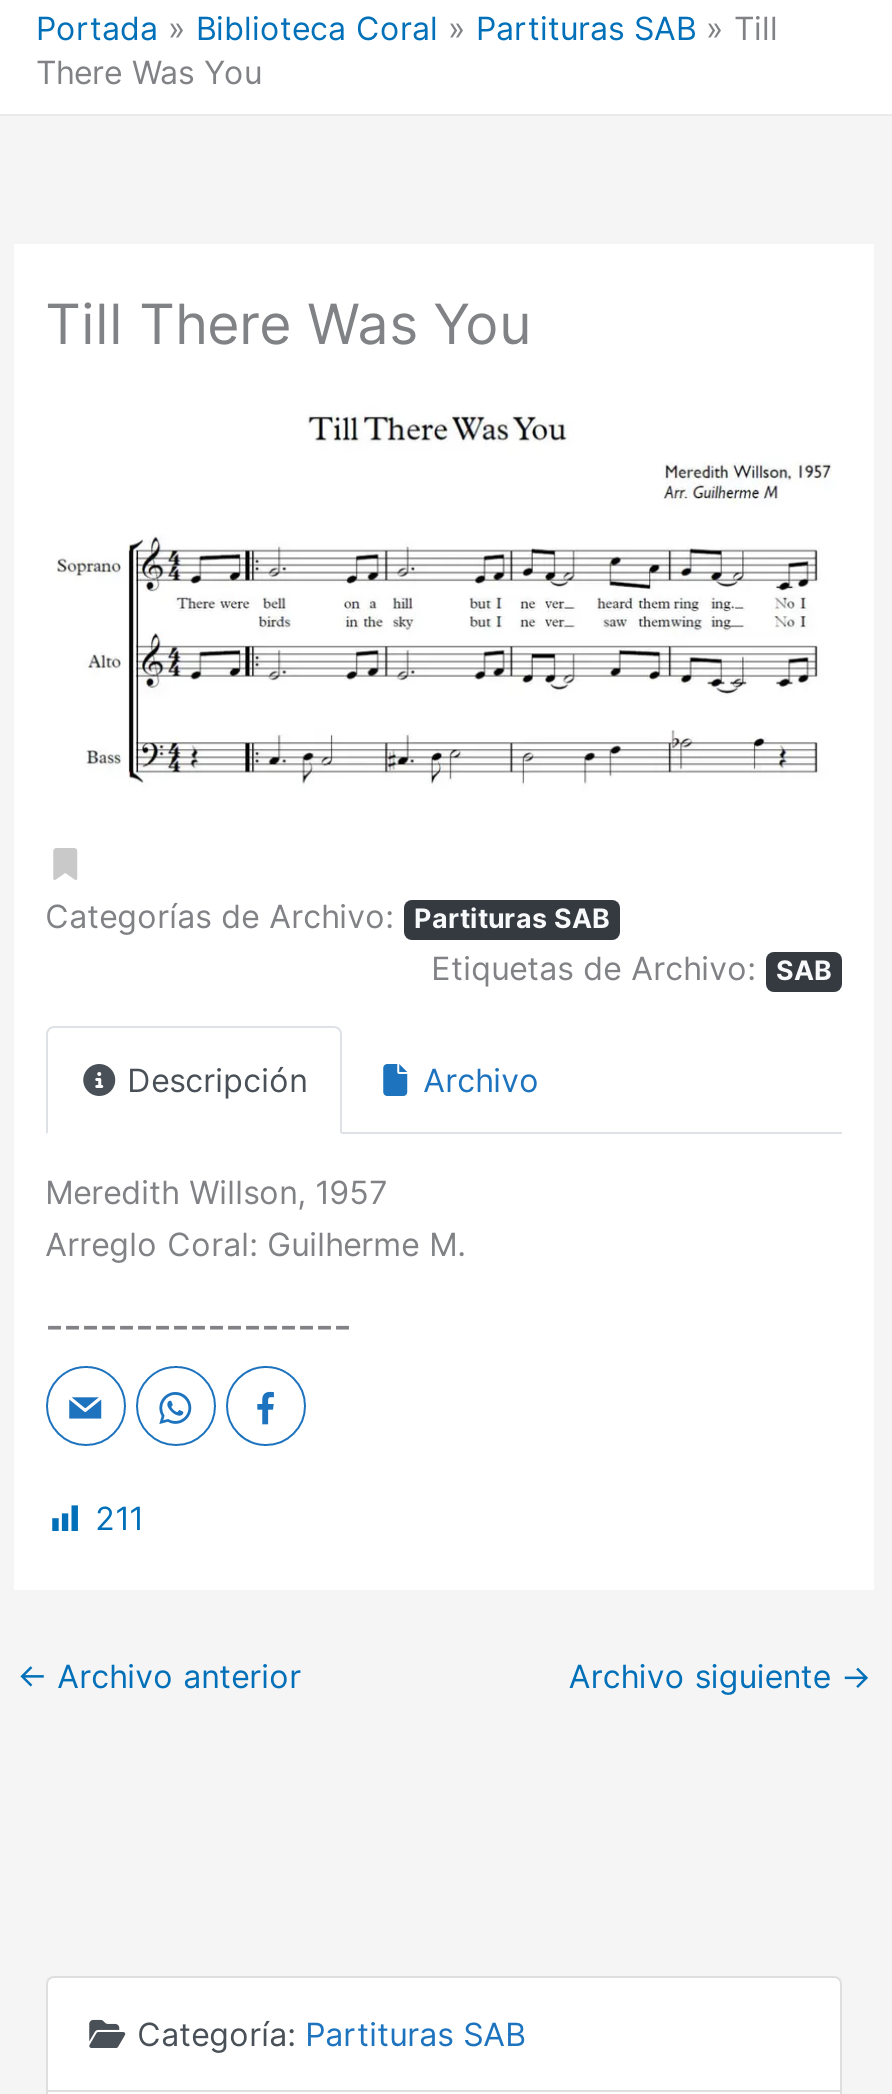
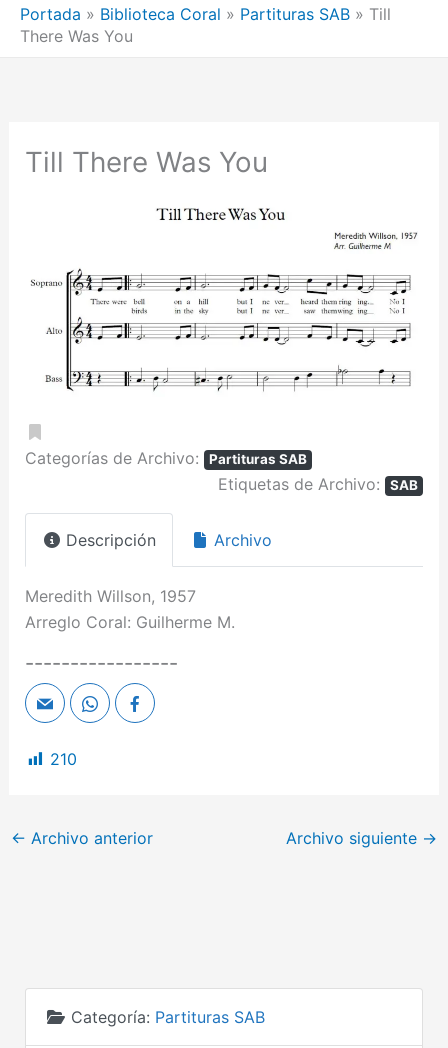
[95,1498,143,1538] 211 -> [50,749,77,769] 210

